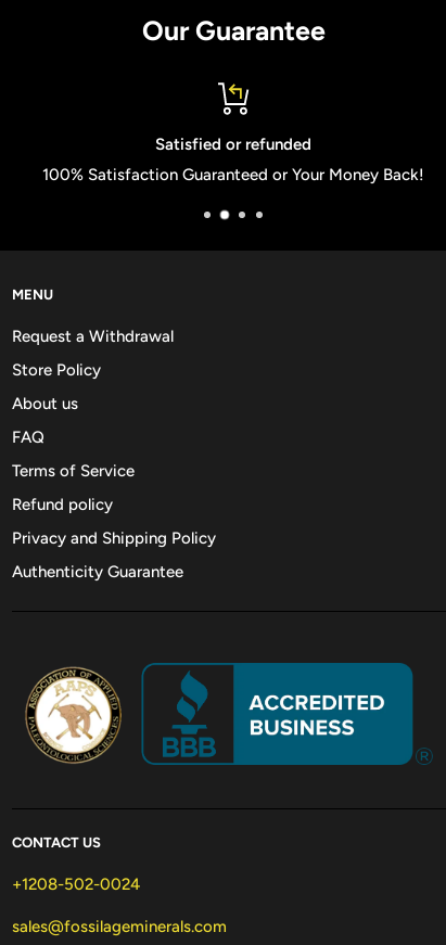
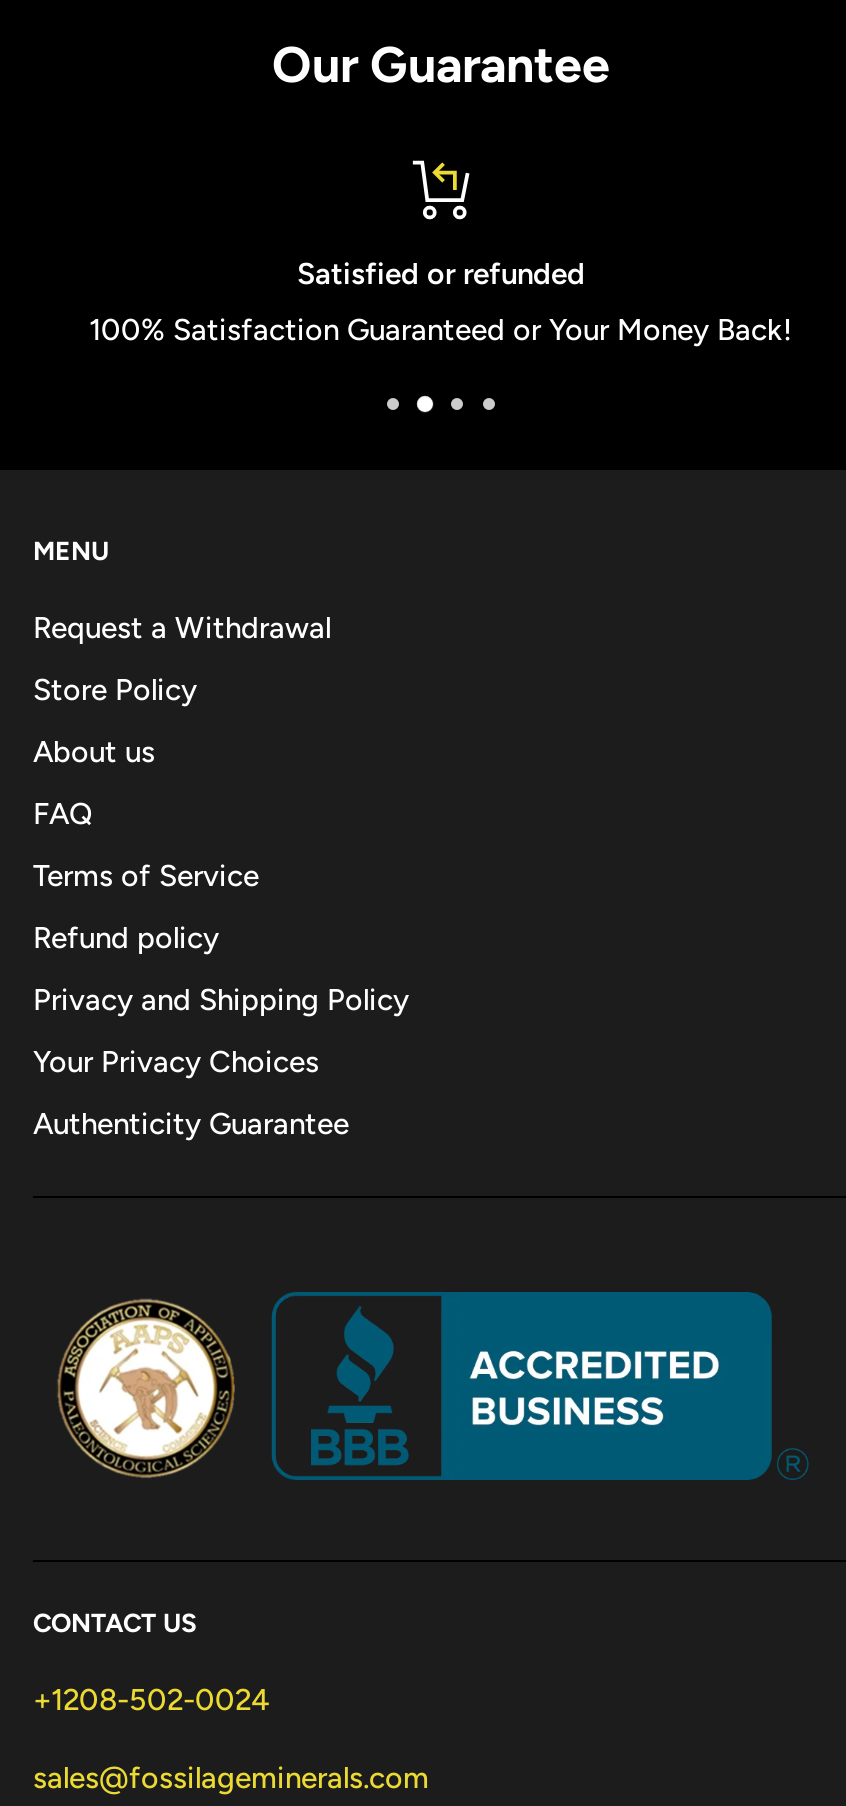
none -> [33,1044,319,1080] Your Privacy Choices

